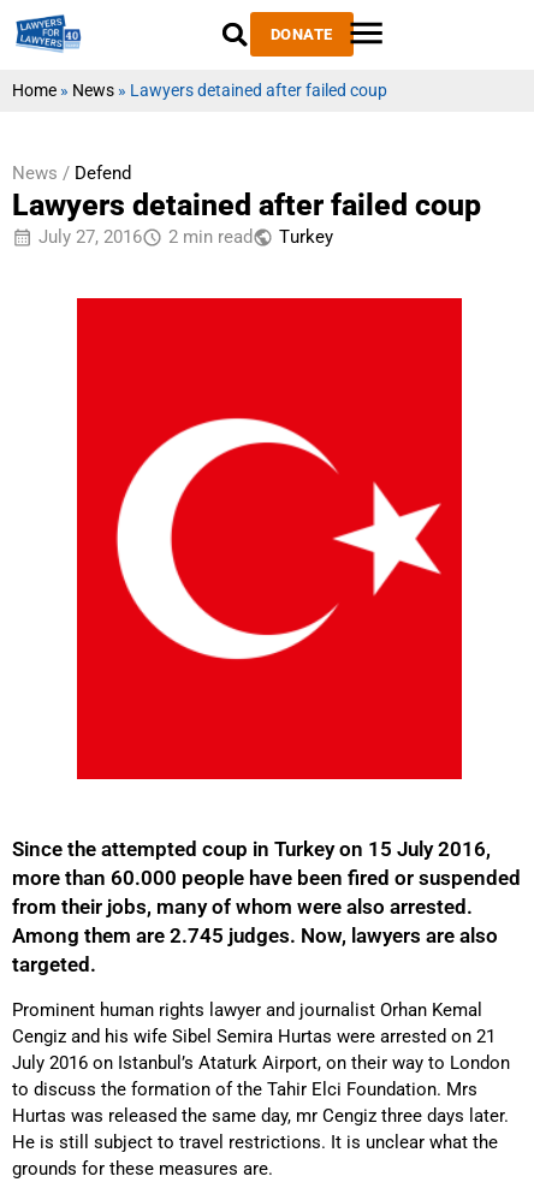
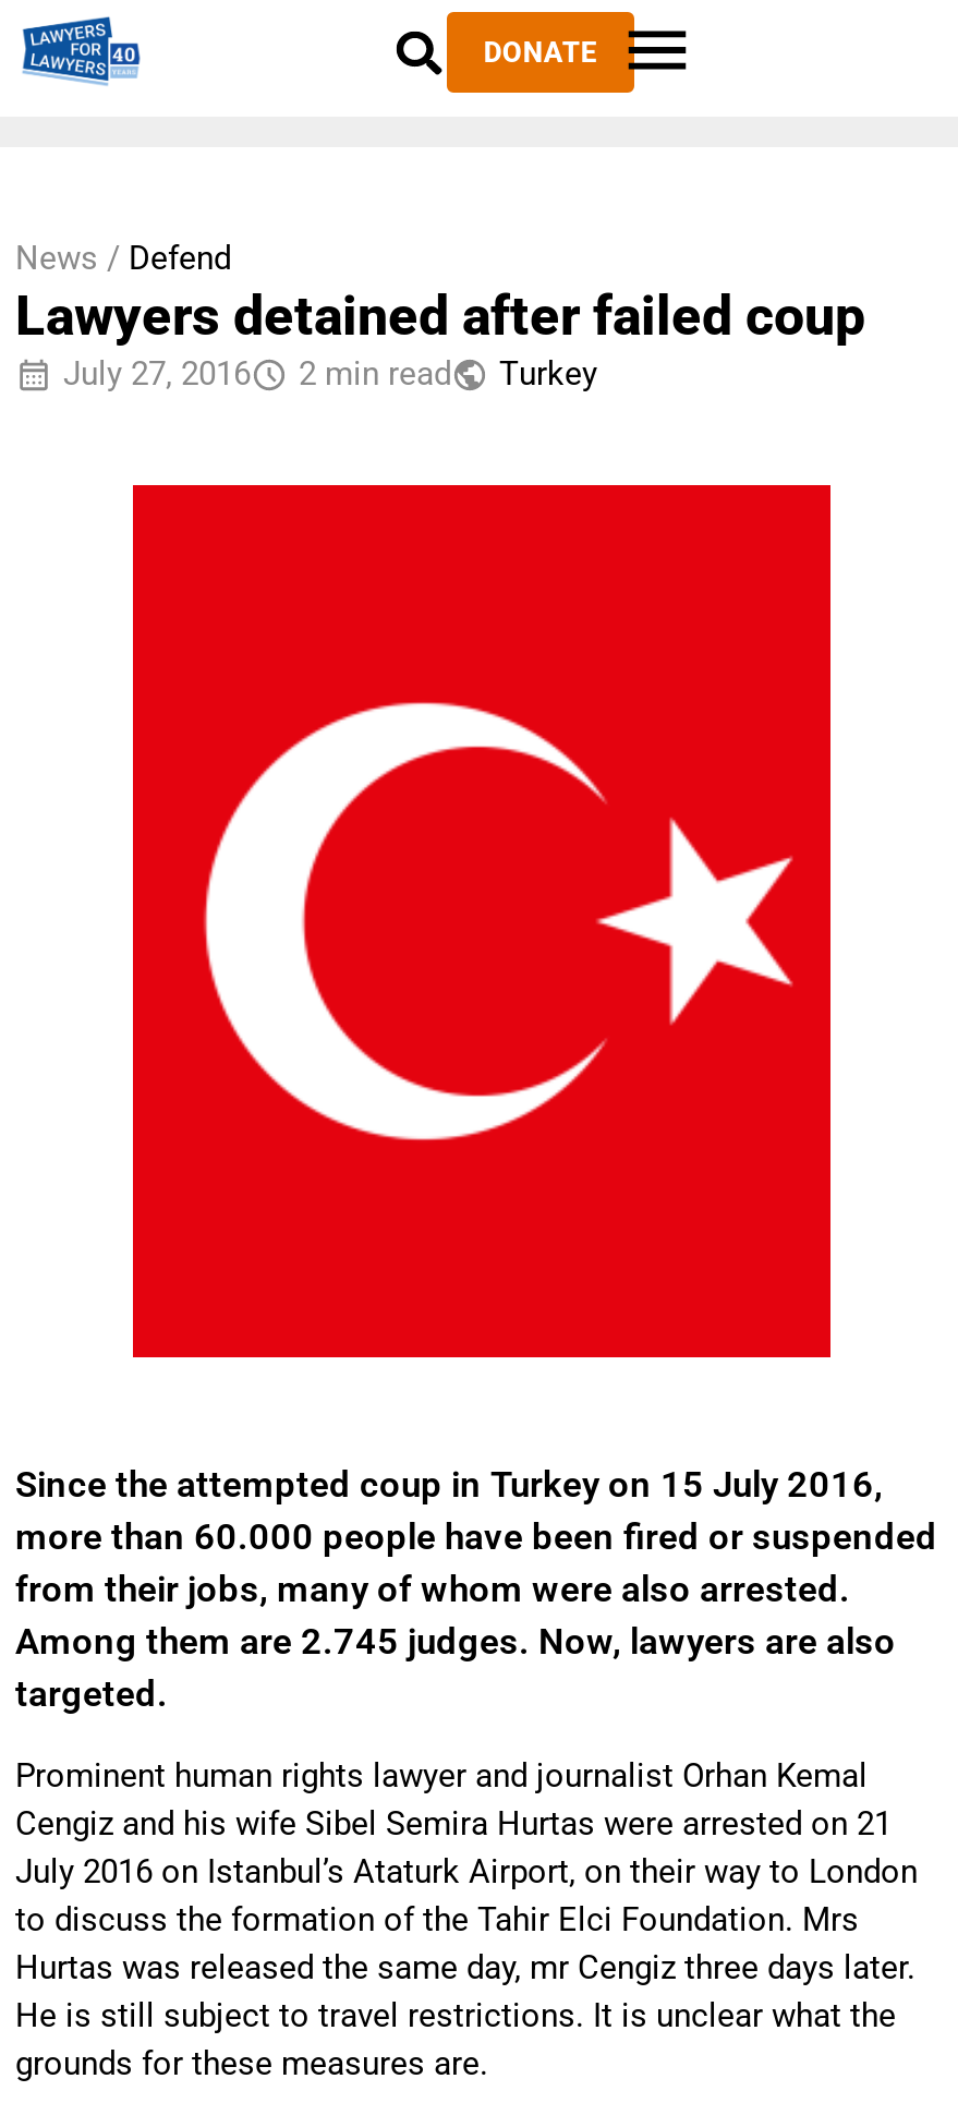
[12,81,387,100] Home» News» Lawyers detained after failed coup -> none

